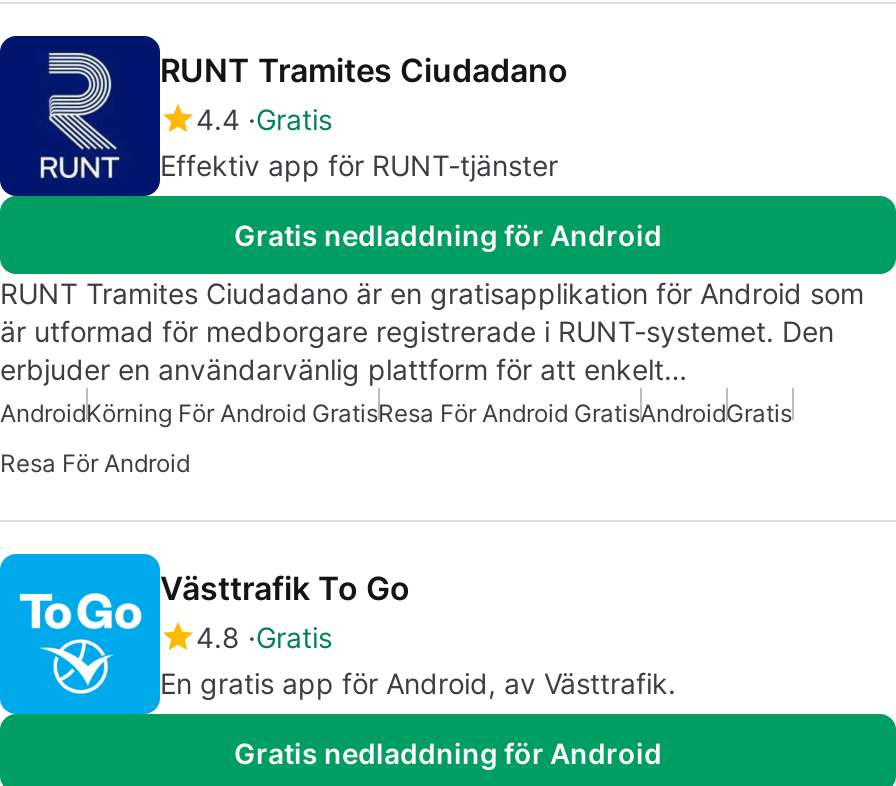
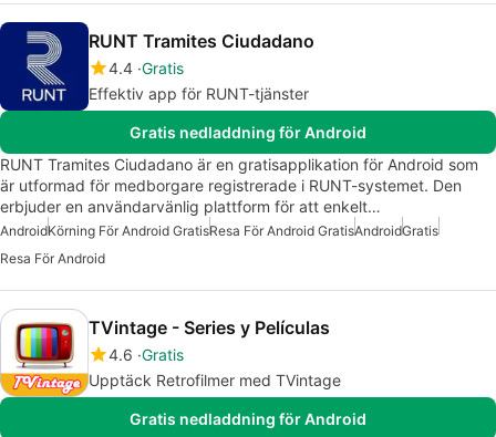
[6,552,676,716] [image] | Västtrafik To Go | 4.8 Gratis | En gratis app för Android, av Västtrafik. -> [3,309,341,398] [image] | TVintage - Series y Películas | 4.6 Gratis | Upptäck Retrofilmer med TVintage

